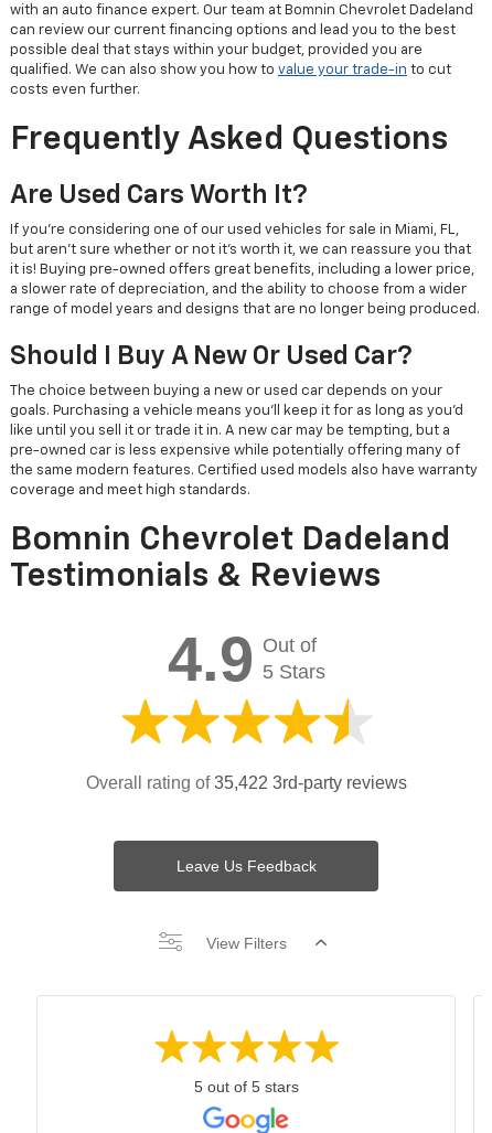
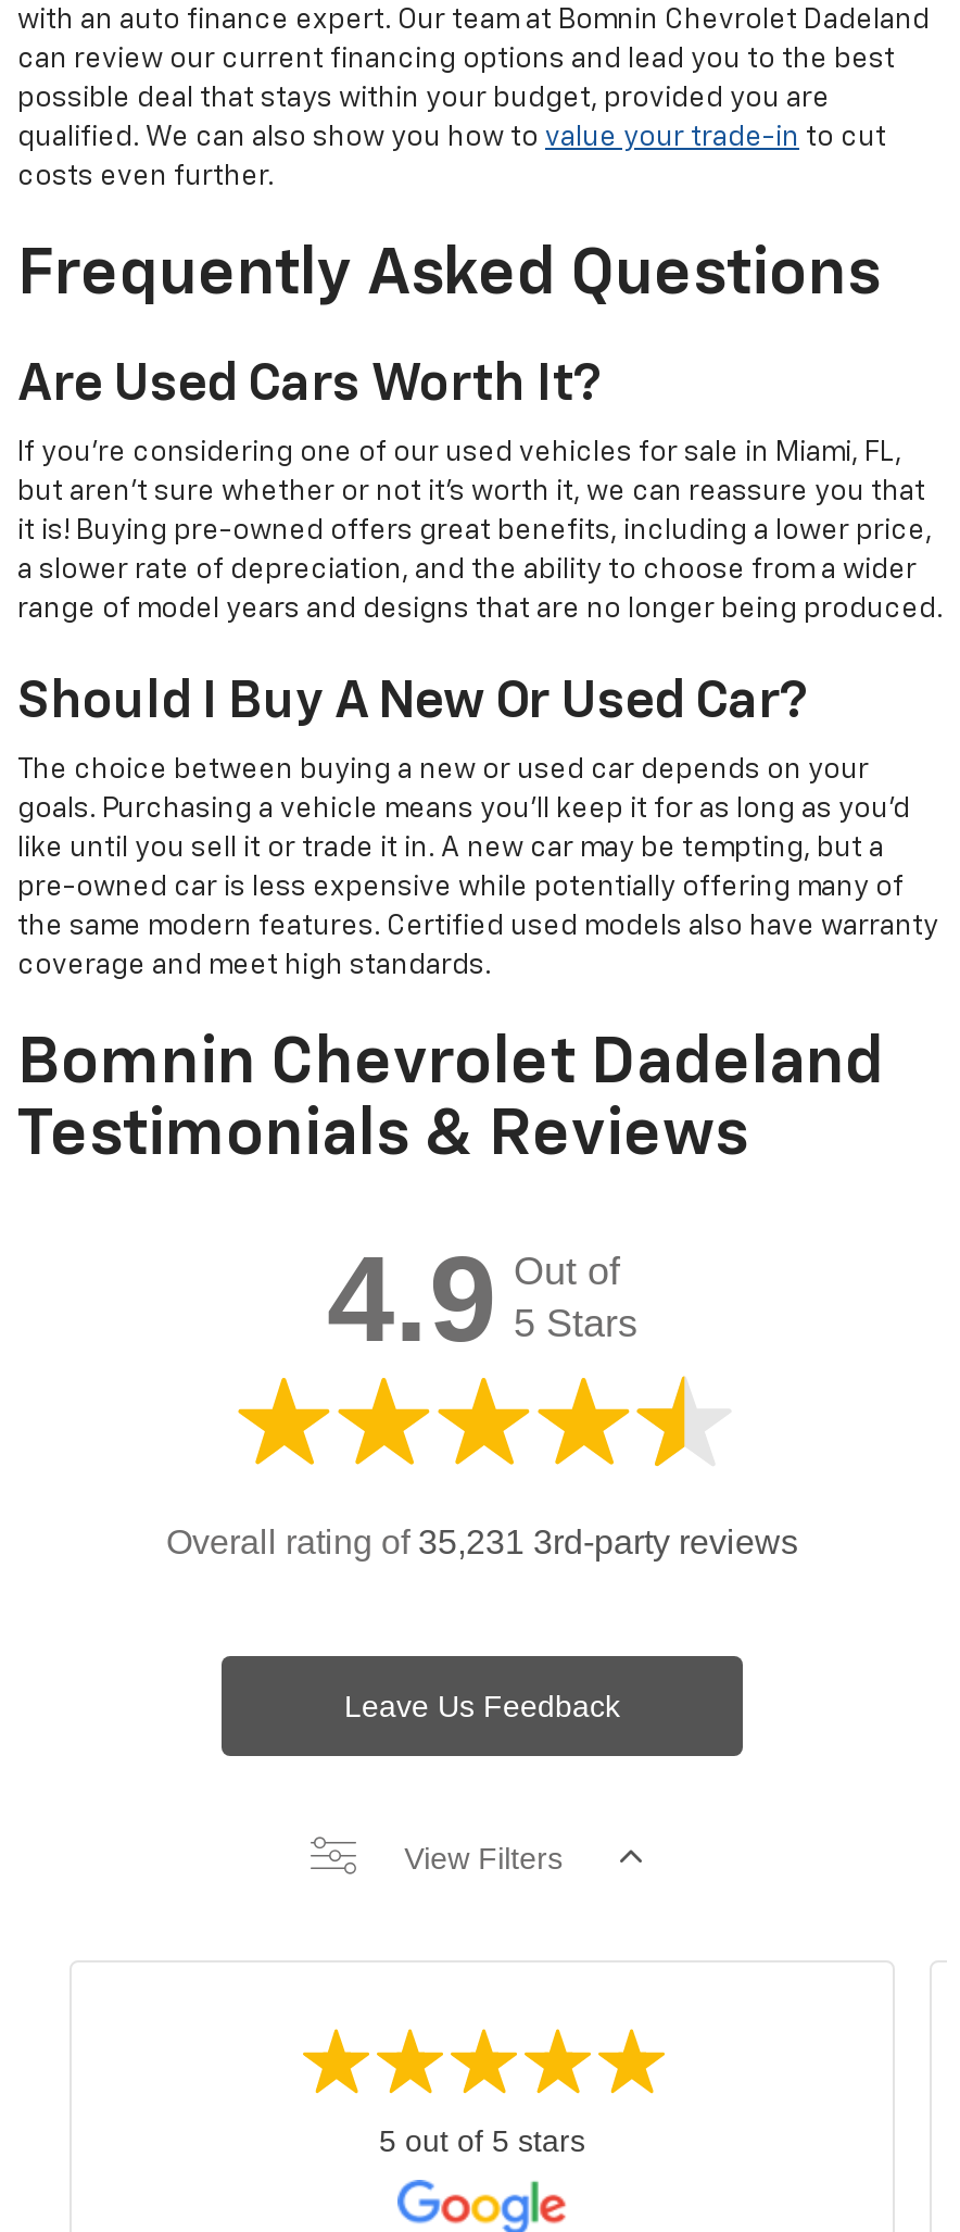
[85,774,407,793] Overall rating of 35,422 3rd-party reviews -> [166,1525,798,1562] Overall rating of 35,231 3rd-party reviews

